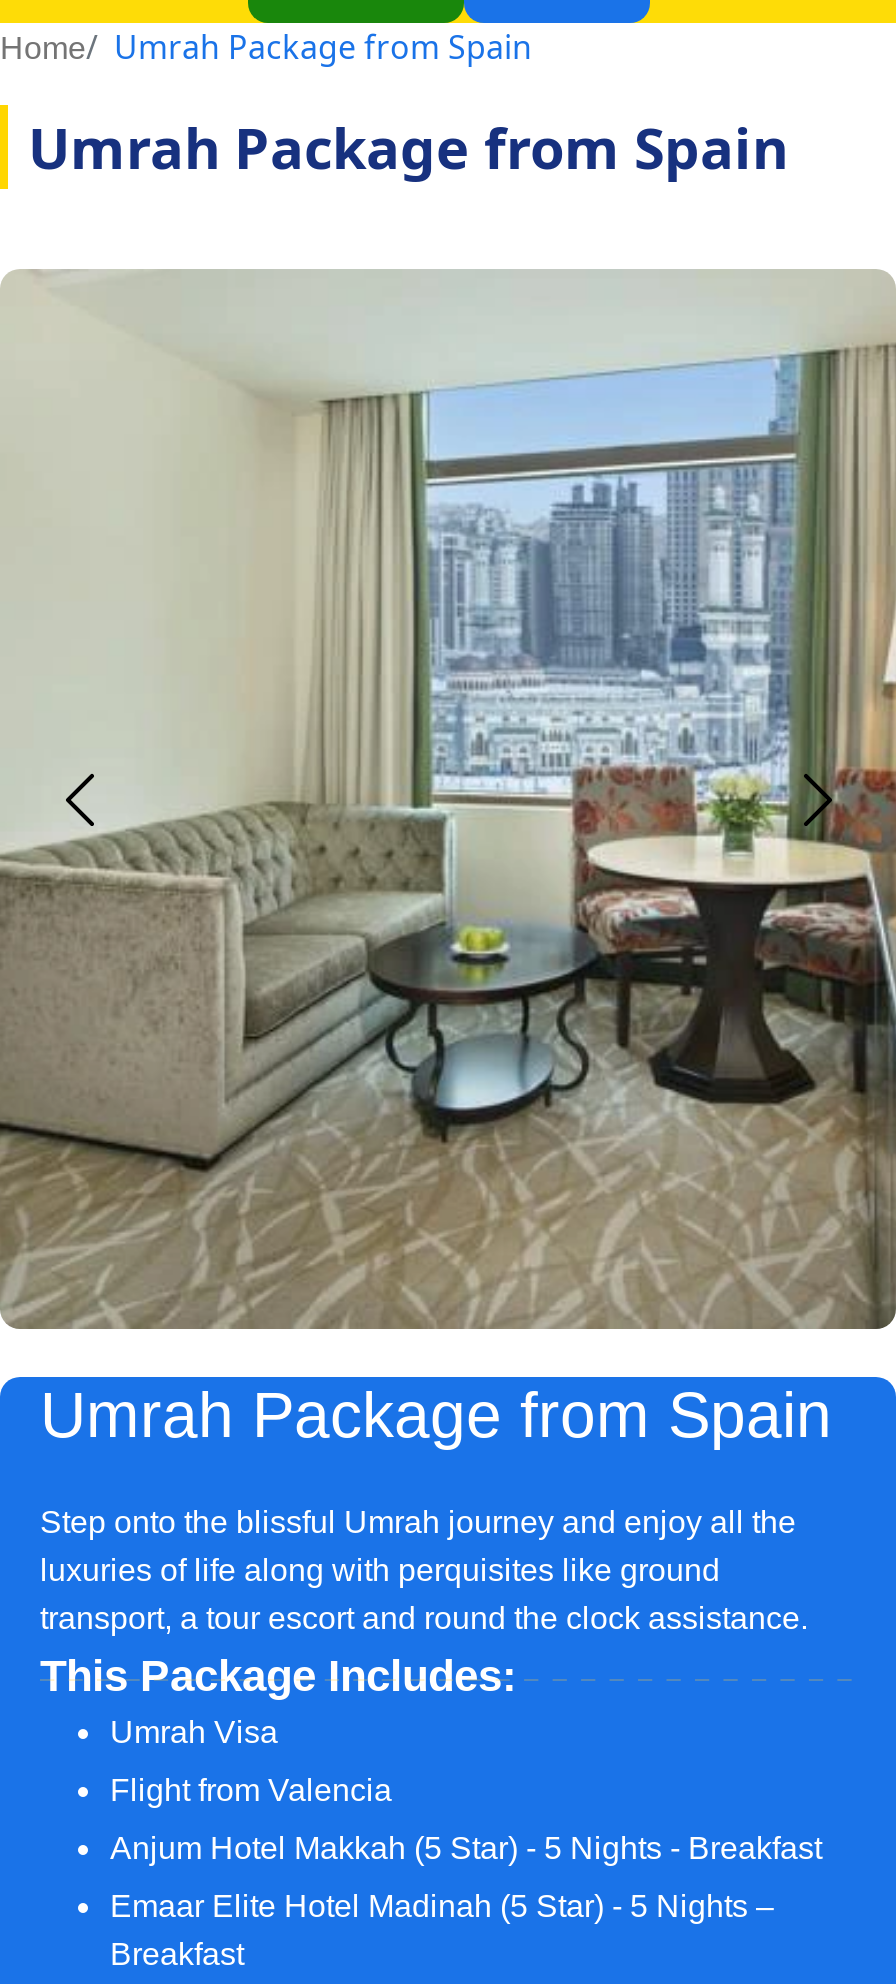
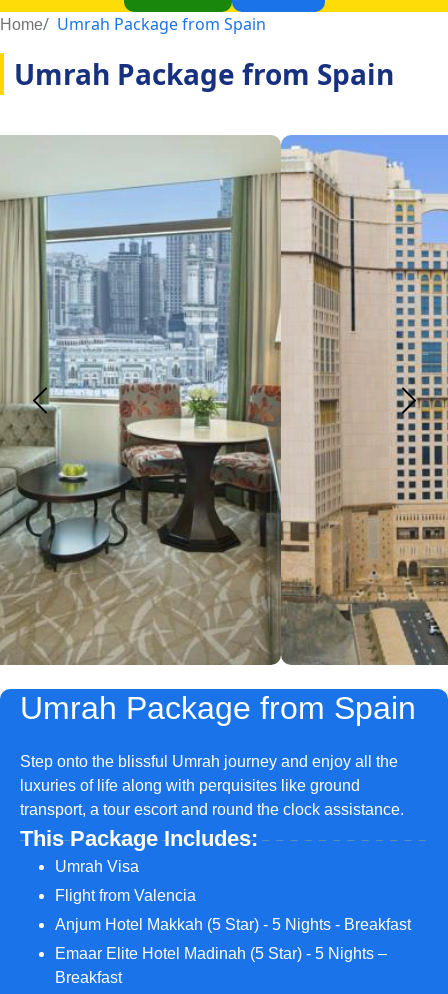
[6,269,890,1331] [image] -> [3,134,445,666] [image]

